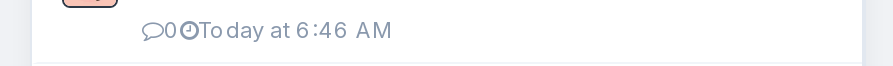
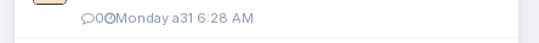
[164,16,392,44] 0 Today at 6:46 AM -> [95,10,254,26] 0 Monday a31 6:28 AM

